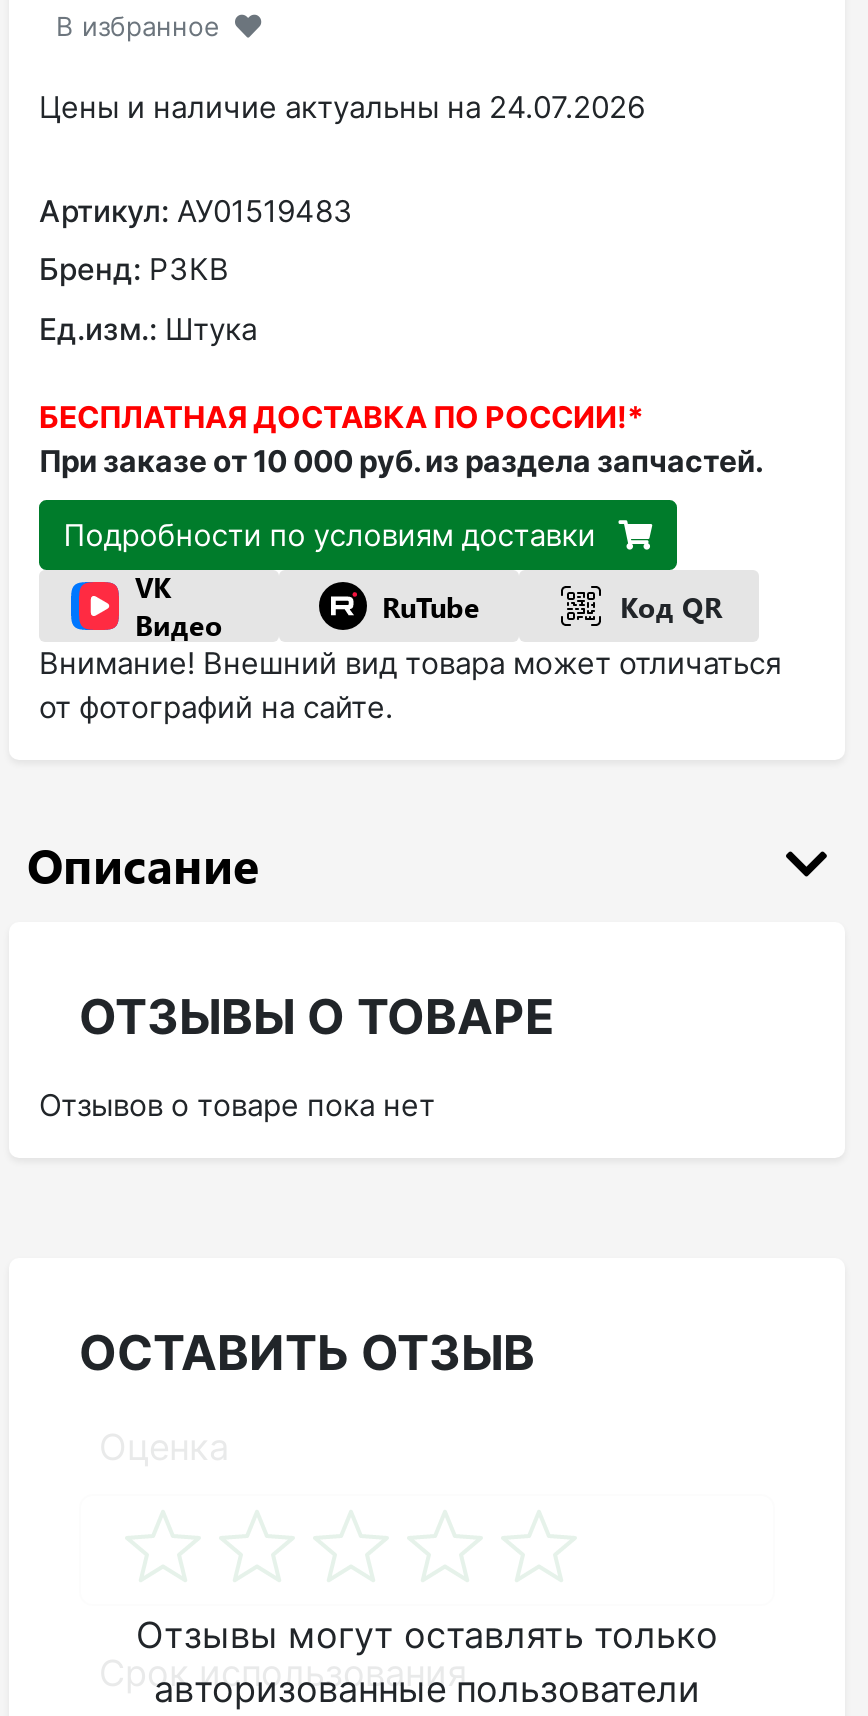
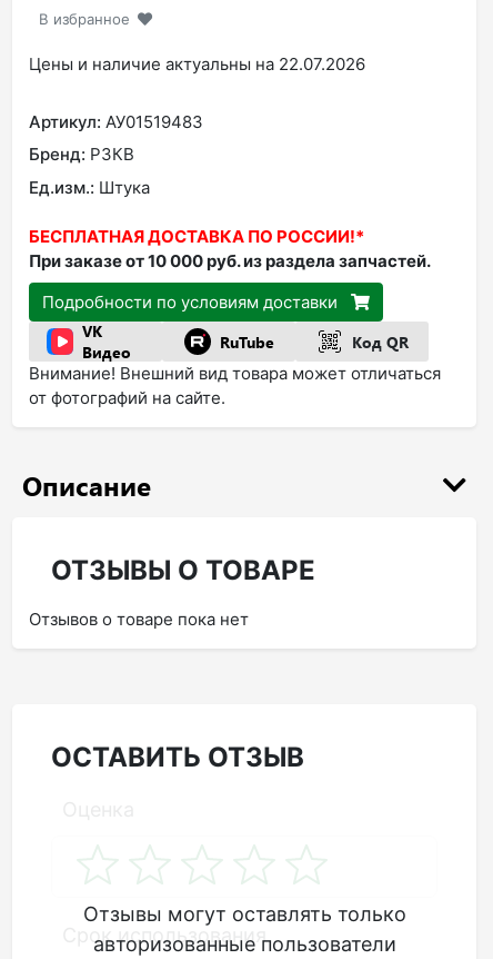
[39,88,645,126] Цены и наличие актуальны на 24.07.2026 -> [29,53,365,74] Цены и наличие актуальны на 22.07.2026

